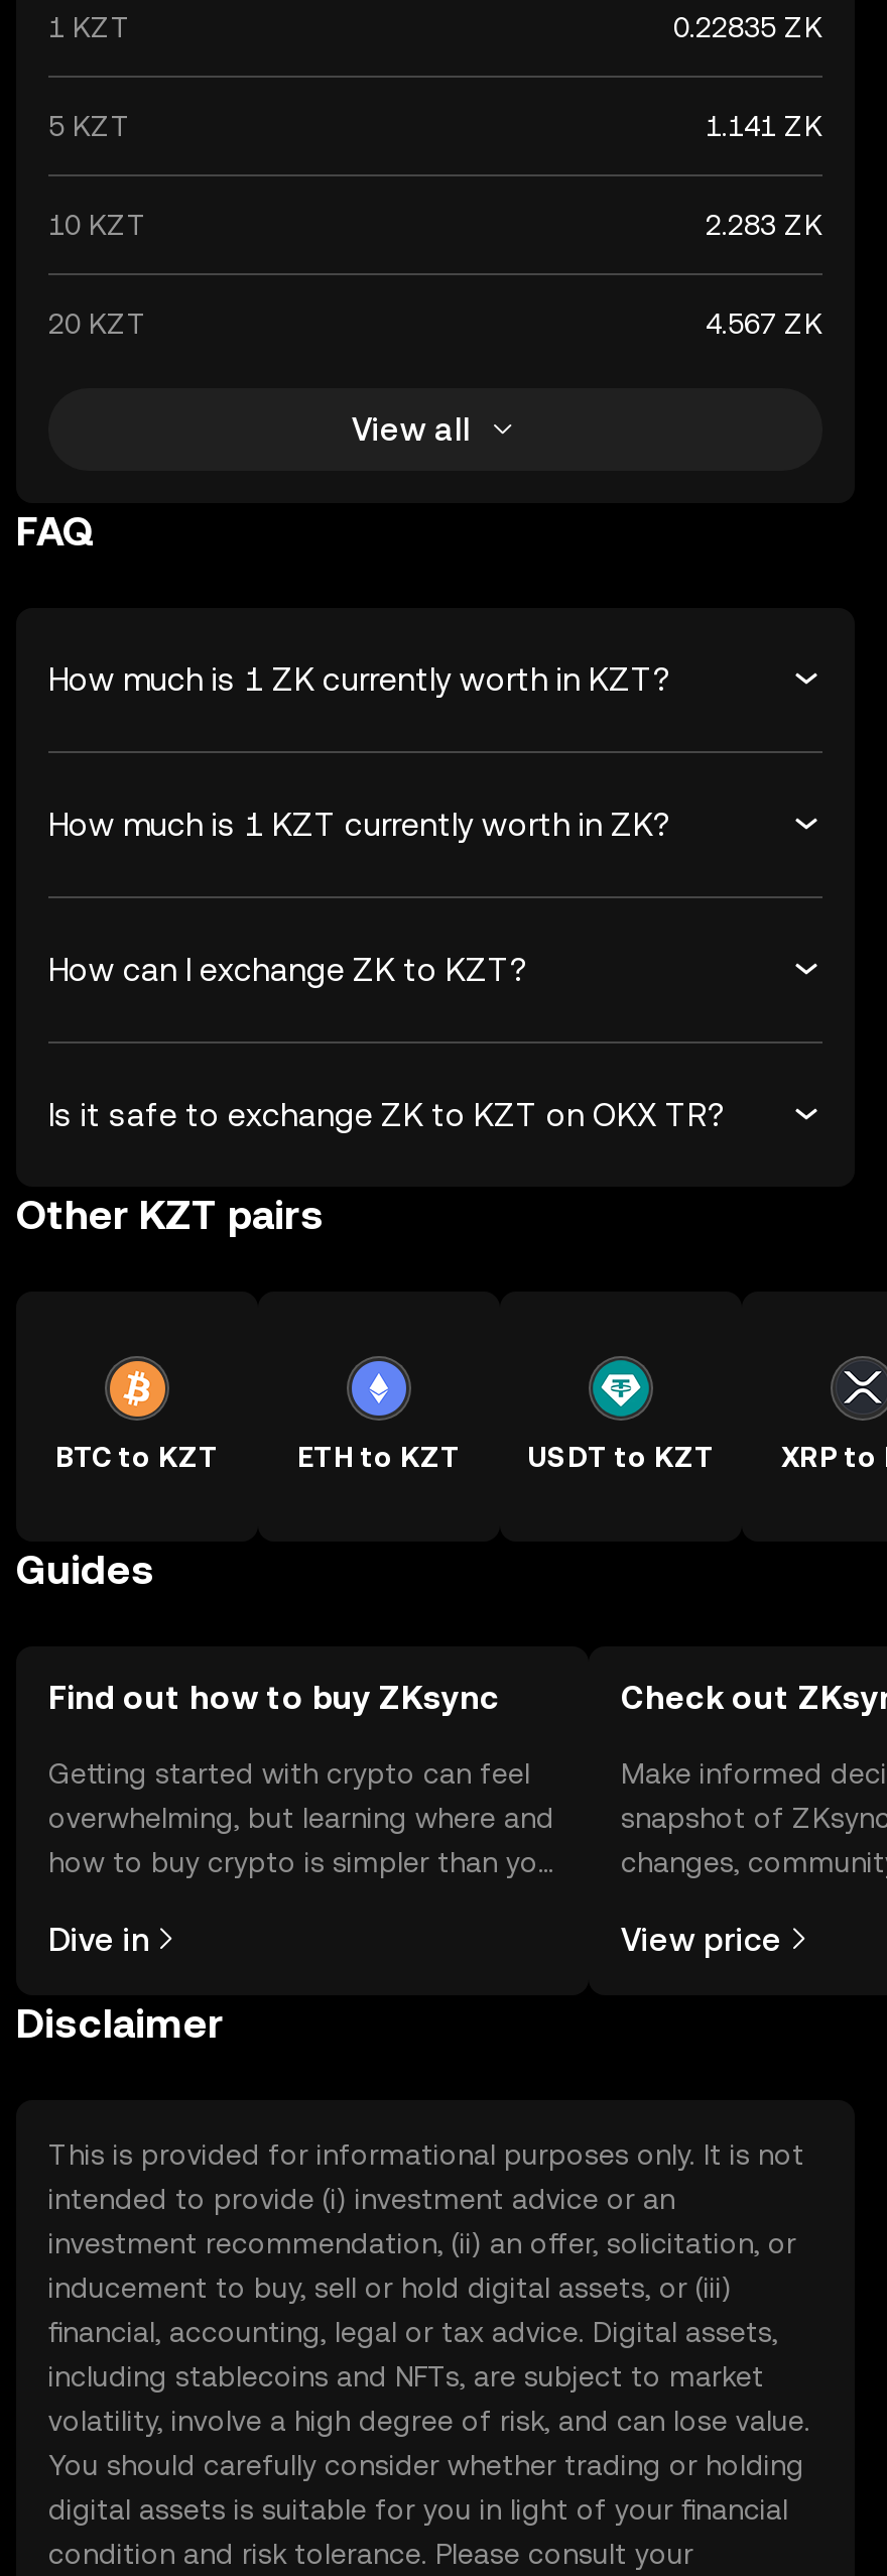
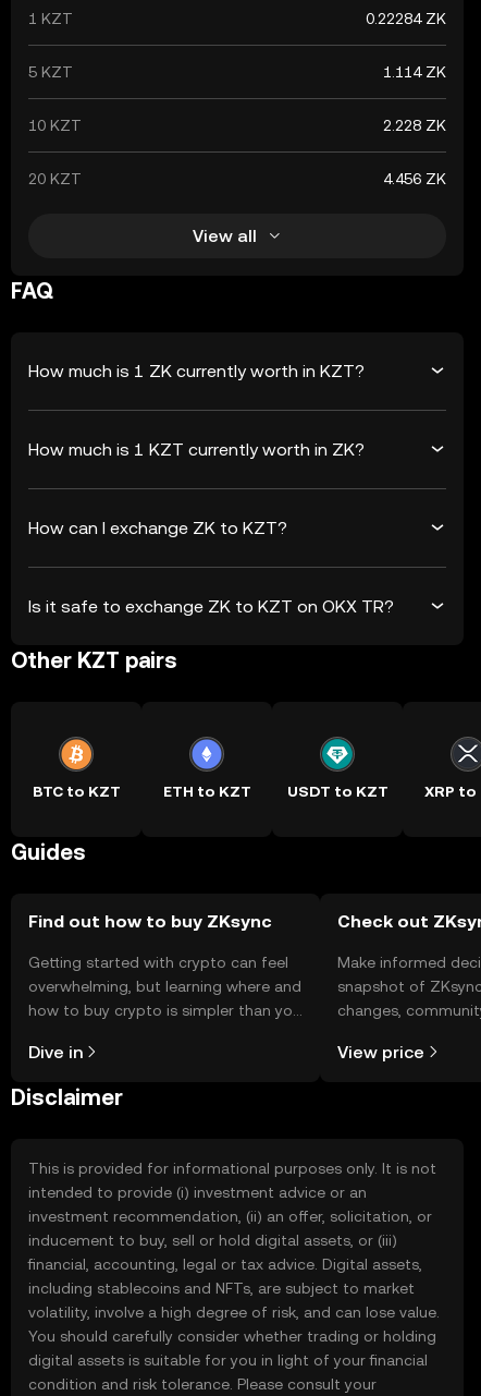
[673,11,822,43] 0.22835 ZK -> [366,10,446,27] 0.22284 ZK
[706,110,822,142] 1.141 ZK -> [383,63,446,81] 1.114 ZK
[706,209,822,241] 2.283 ZK -> [383,117,446,134] 2.228 ZK
[706,308,822,340] 4.567 ZK -> [383,170,446,187] 4.456 ZK

